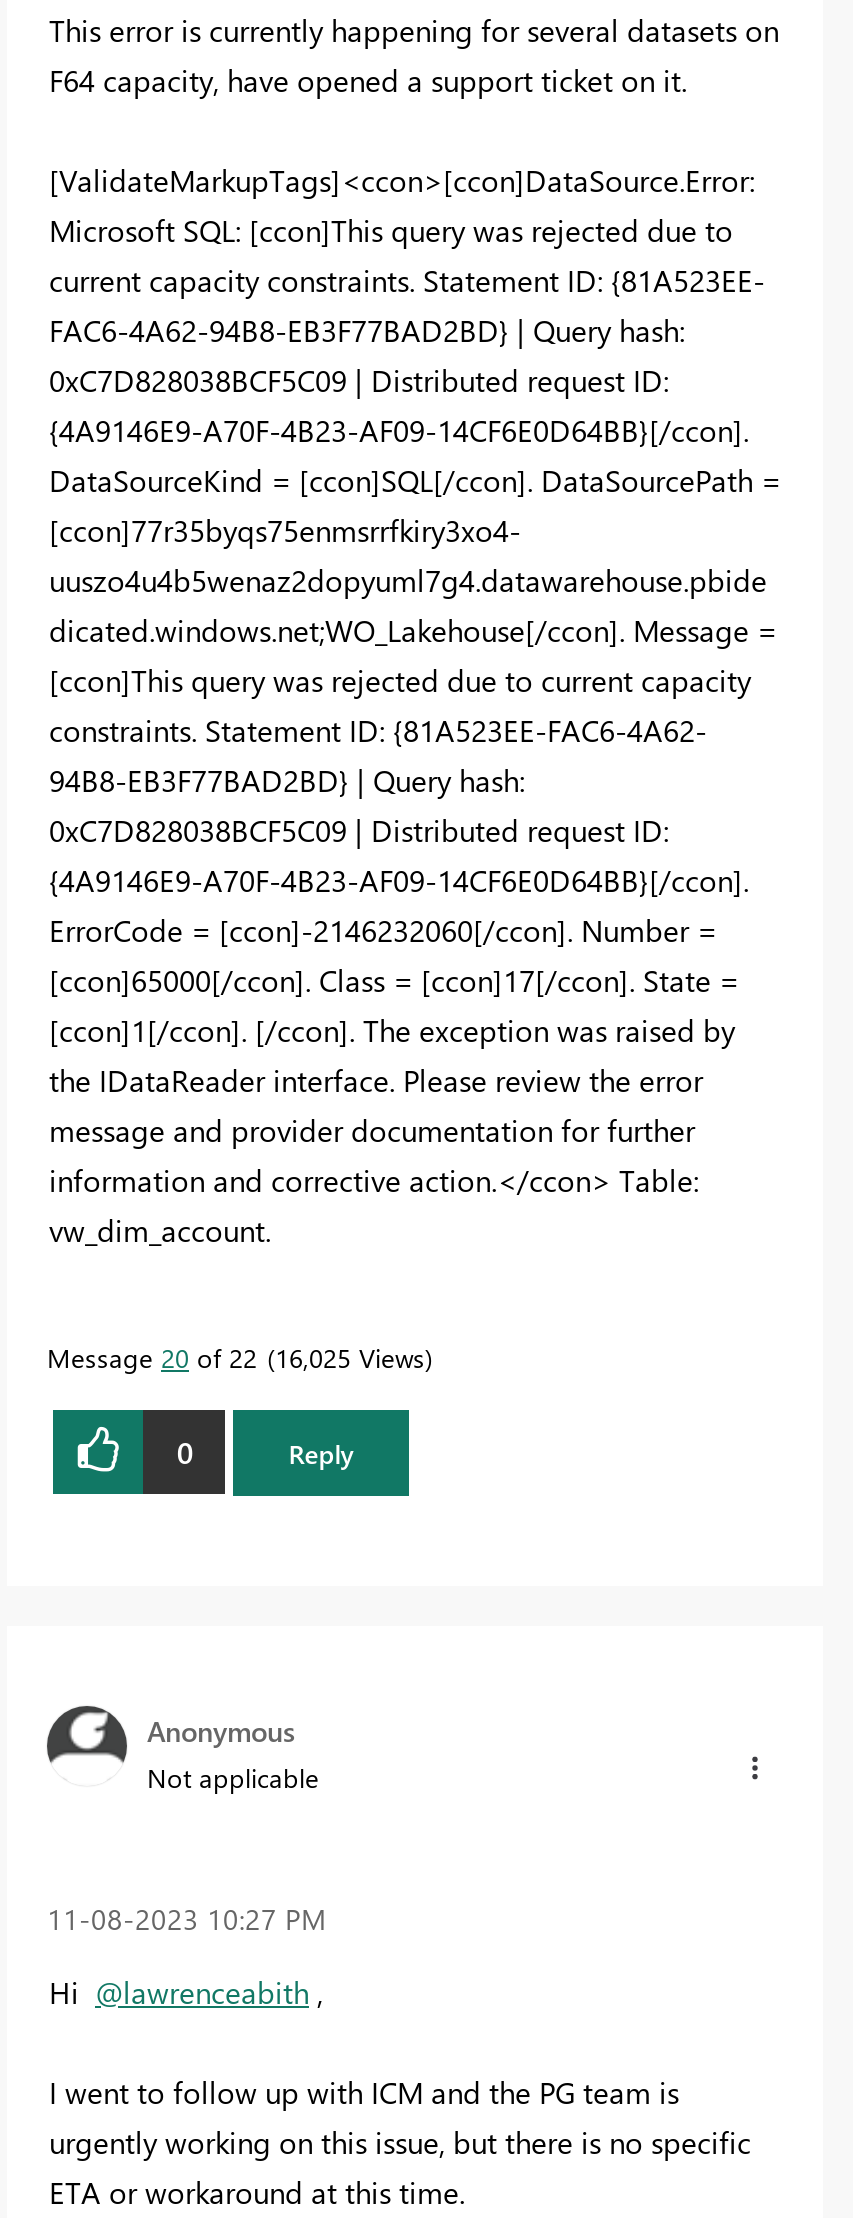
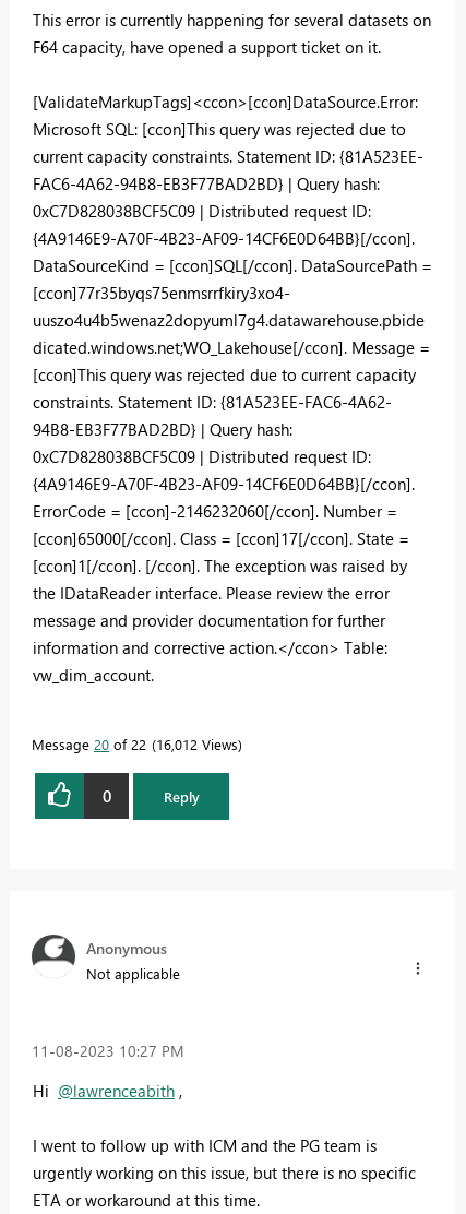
[47,1341,425,1375] Message 20 of 22 16,025 Views -> [32,735,238,754] Message 20 of 22 16,012 Views

